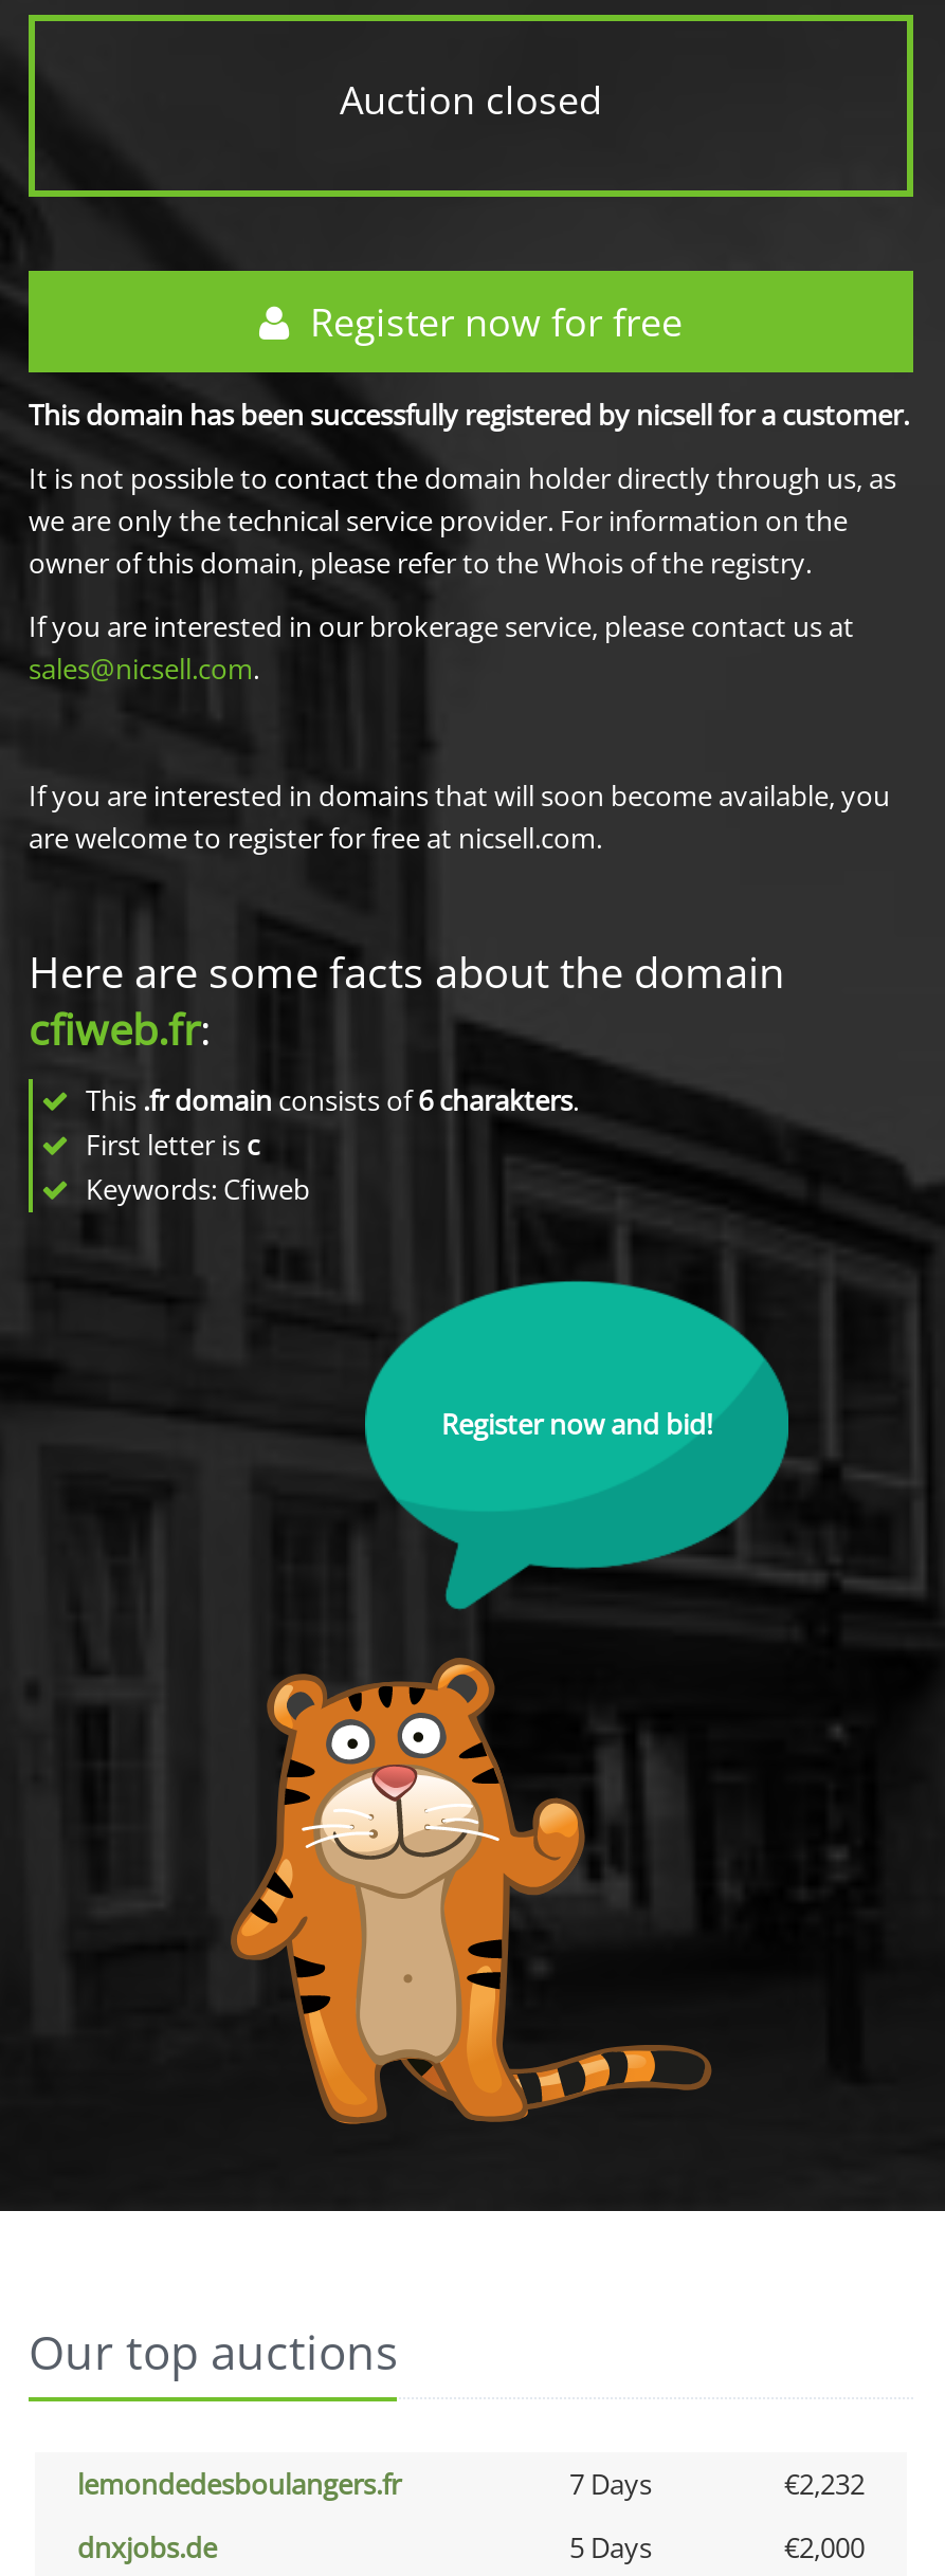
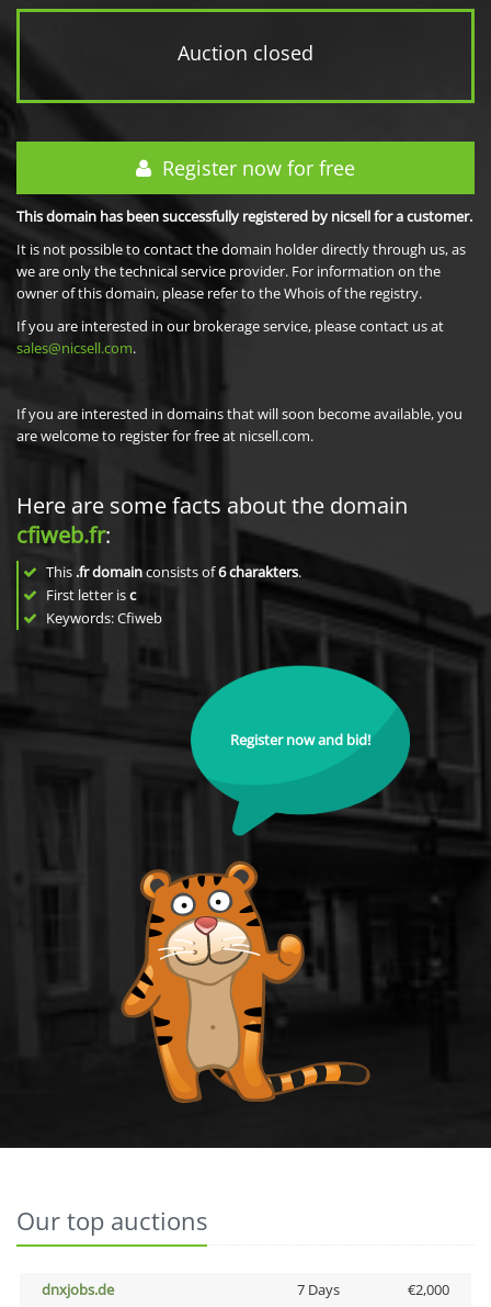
[77,2465,865,2503] lemondedesboulangers.fr | 7 Days | €2,232 -> none
[569,2528,652,2566] 5 Days -> [296,1280,339,1299] 7 Days

